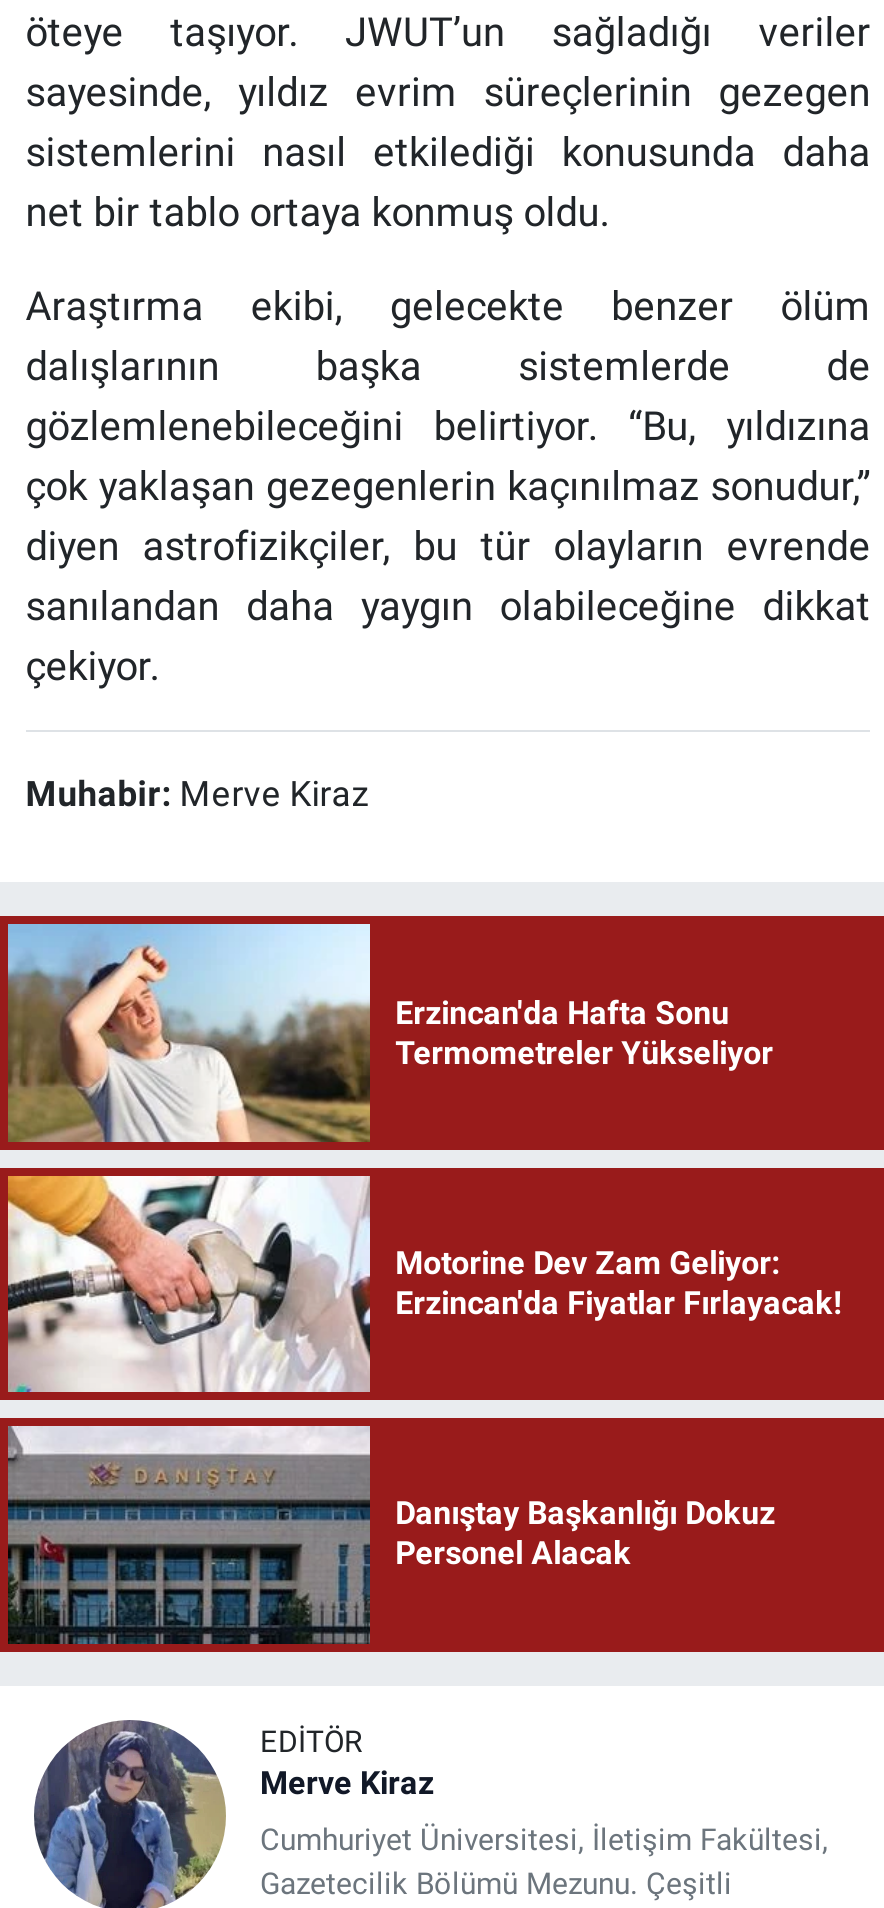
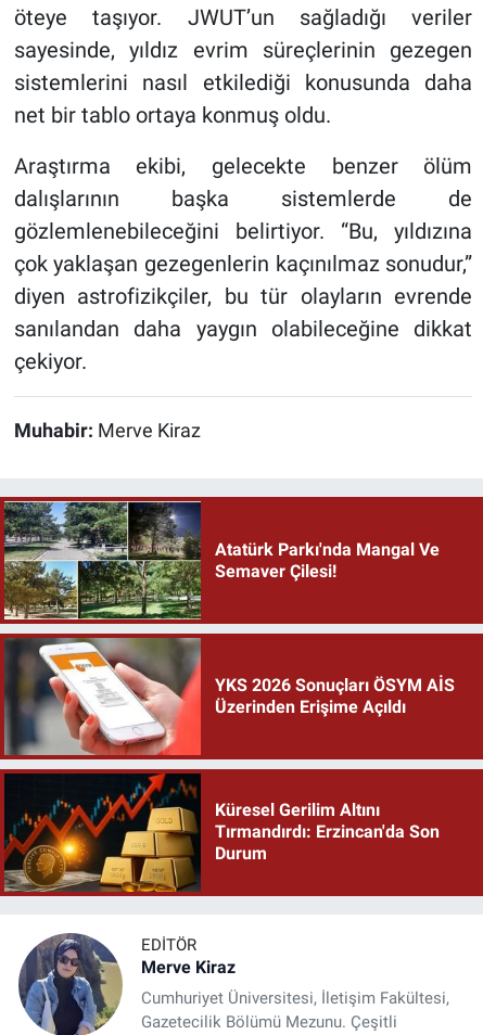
[6,924,773,1144] [image] | Erzincan'da Hafta Sonu | Termometreler Yükseliyor -> [3,501,439,621] [image] | Atatürk Parkı'nda Mangal Ve | Semaver Çilesi!
[6,1174,841,1394] [image] | Motorine Dev Zam Geliyor: | Erzincan'da Fiyatlar Fırlayacak! -> [3,637,454,755] [image] | YKS 2026 Sonuçları ÖSYM AİS | Üzerinden Erişime Açıldı
[6,1424,775,1646] [image] | Danıştay Başkanlığı Dokuz | Personel Alacak -> [3,772,439,893] [image] | Küresel Gerilim Altını | Tırmandırdı: Erzincan'da Son | Durum

